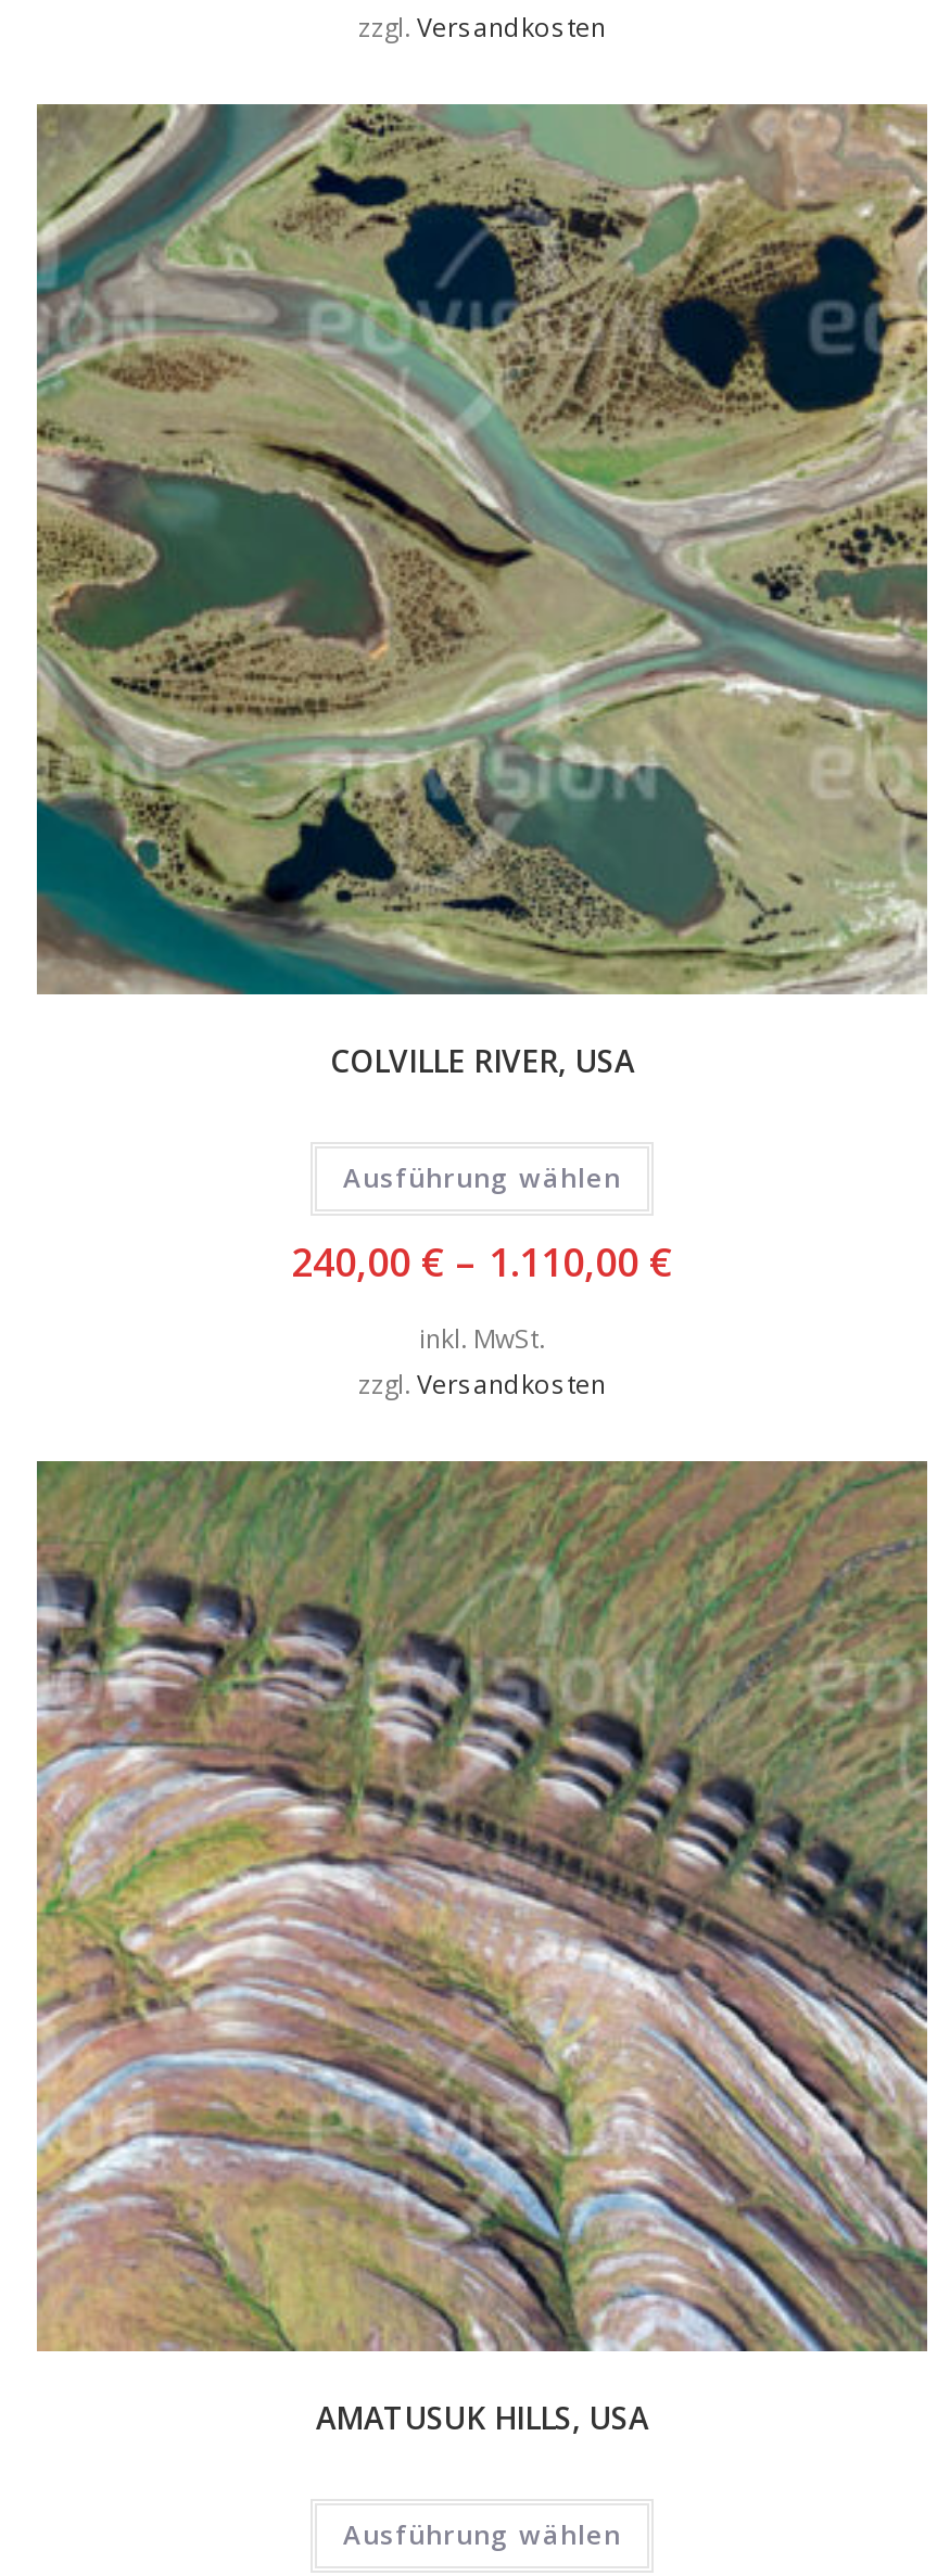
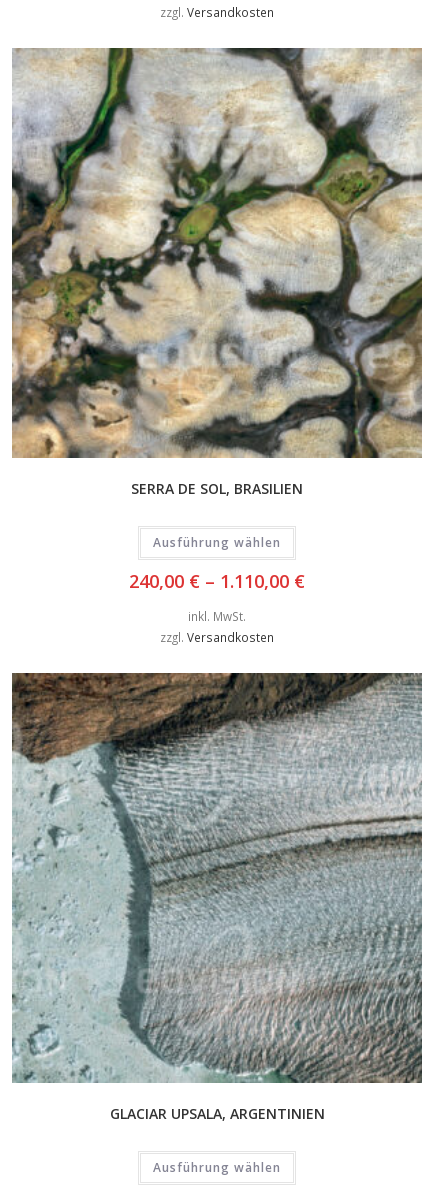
[35,102,927,1082] [image] | COLVILLE RIVER, USA -> [11,47,423,498] [image] | SERRA DE SOL, BRASILIEN
[35,1459,927,2439] [image] | AMATUSUK HILLS, USA -> [11,672,423,1123] [image] | GLACIAR UPSALA, ARGENTINIEN

